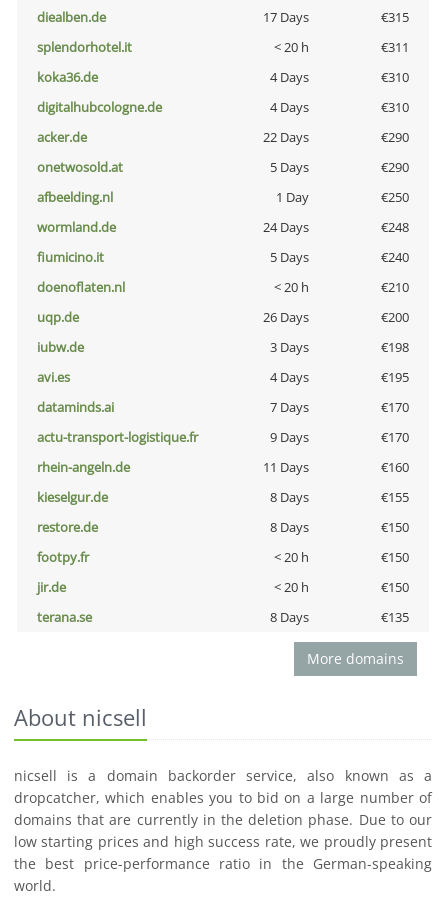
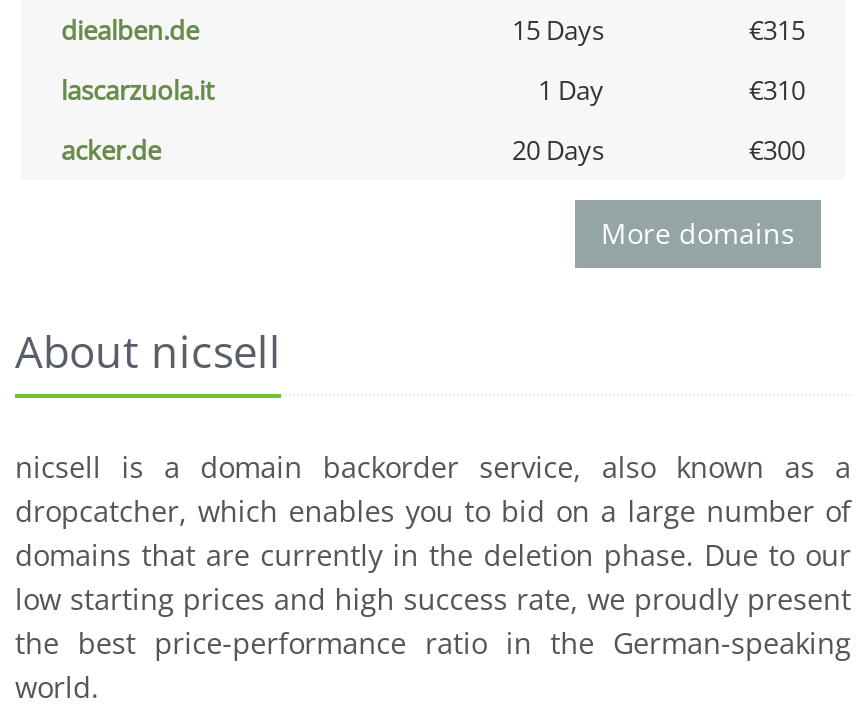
[262,8,308,26] 17 Days -> [512,12,604,48] 15 Days
[37,38,409,116] splendorhotel.it | < 20 h | €311 | koka36.de | 4 Days | €310 | digitalhubcologne.de | 4 Days -> [61,72,604,108] lascarzuola.it | 1 Day
[37,128,409,626] 22 Days | €290 | onetwosold.at | 5 Days | €290 | afbeelding.nl | 1 Day | €250 | wormland.de | 24 Days | €248 | fiumicino.it | 5 Days | €240 | doenoflaten.nl | < 20 h | €210 | uqp.de | 26 Days | €200 | iubw.de | 3 Days | €198 | avi.es | 4 Days | €195 | dataminds.ai | 7 Days | €170 | actu-transport-logistique.fr | 9 Days | €170 | rhein-angeln.de | 11 Days | €160 | kieselgur.de | 8 Days | €155 | restore.de | 8 Days | €150 | footpy.fr | < 20 h | €150 | jir.de | < 20 h | €150 | terana.se | 8 Days | €135 -> [512,132,805,168] 20 Days | €300

